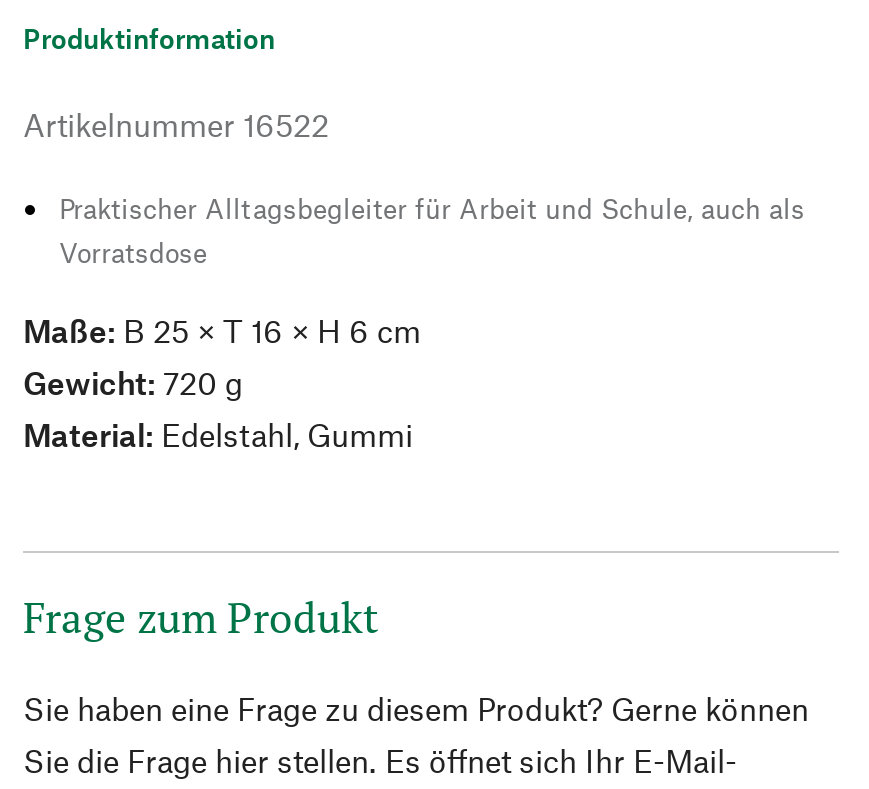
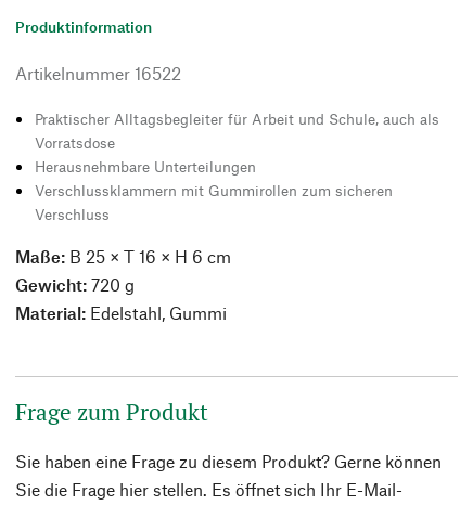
none -> [35,157,393,223] Herausnehmbare Unterteilungen | Verschlussklammern mit Gummirollen zum sicheren | Verschluss

